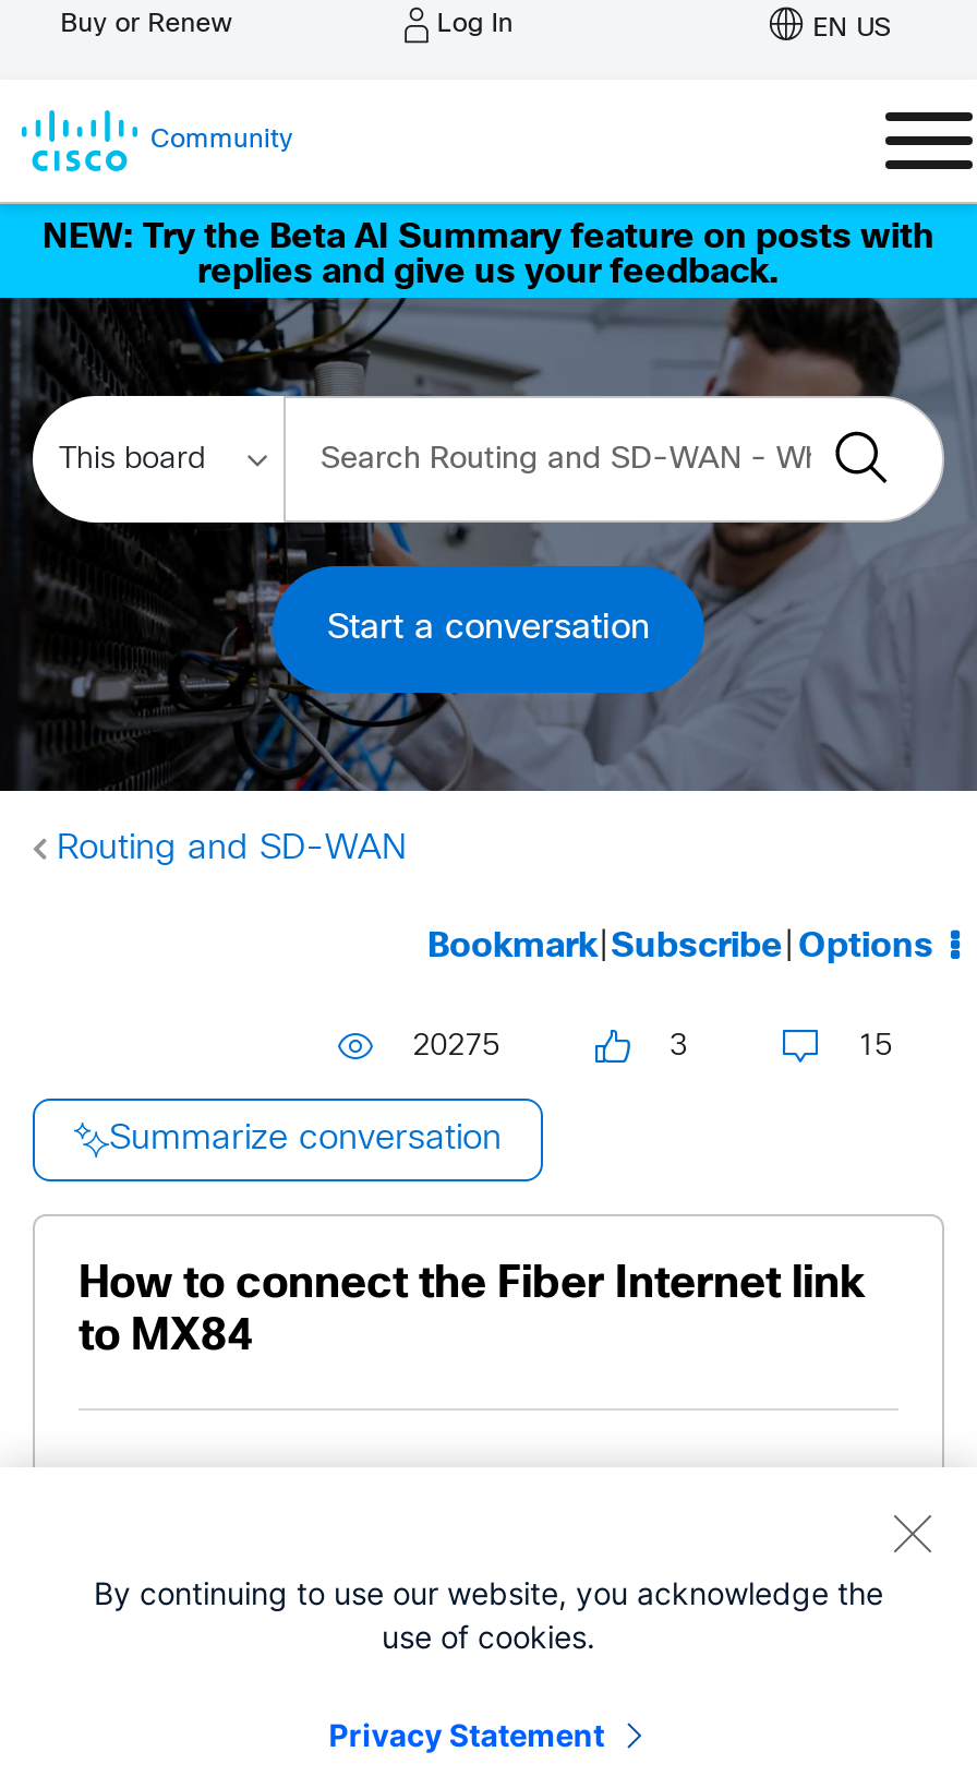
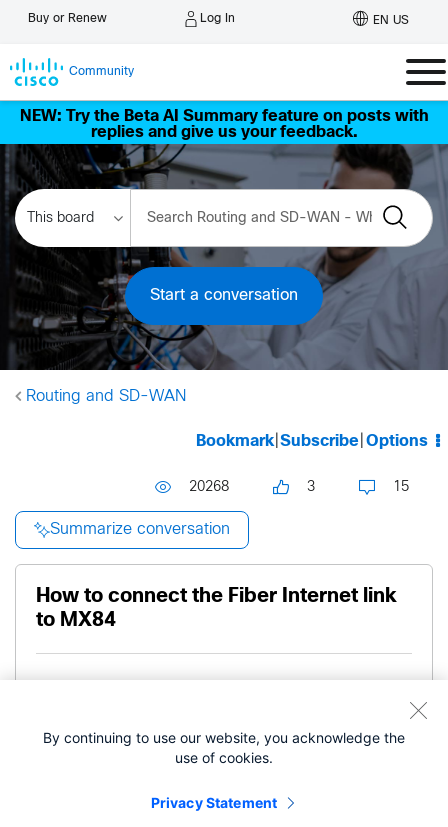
[412,1033,499,1061] 20275 -> [189,481,229,494] 20268

